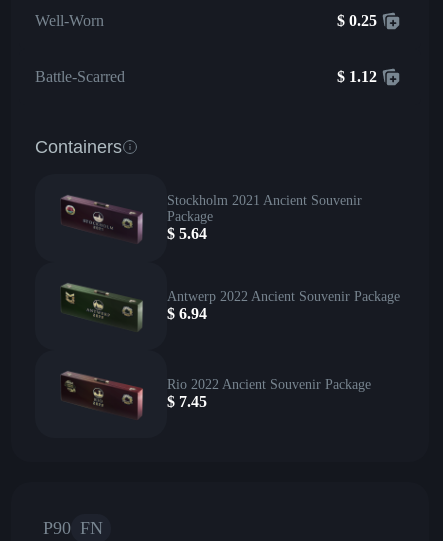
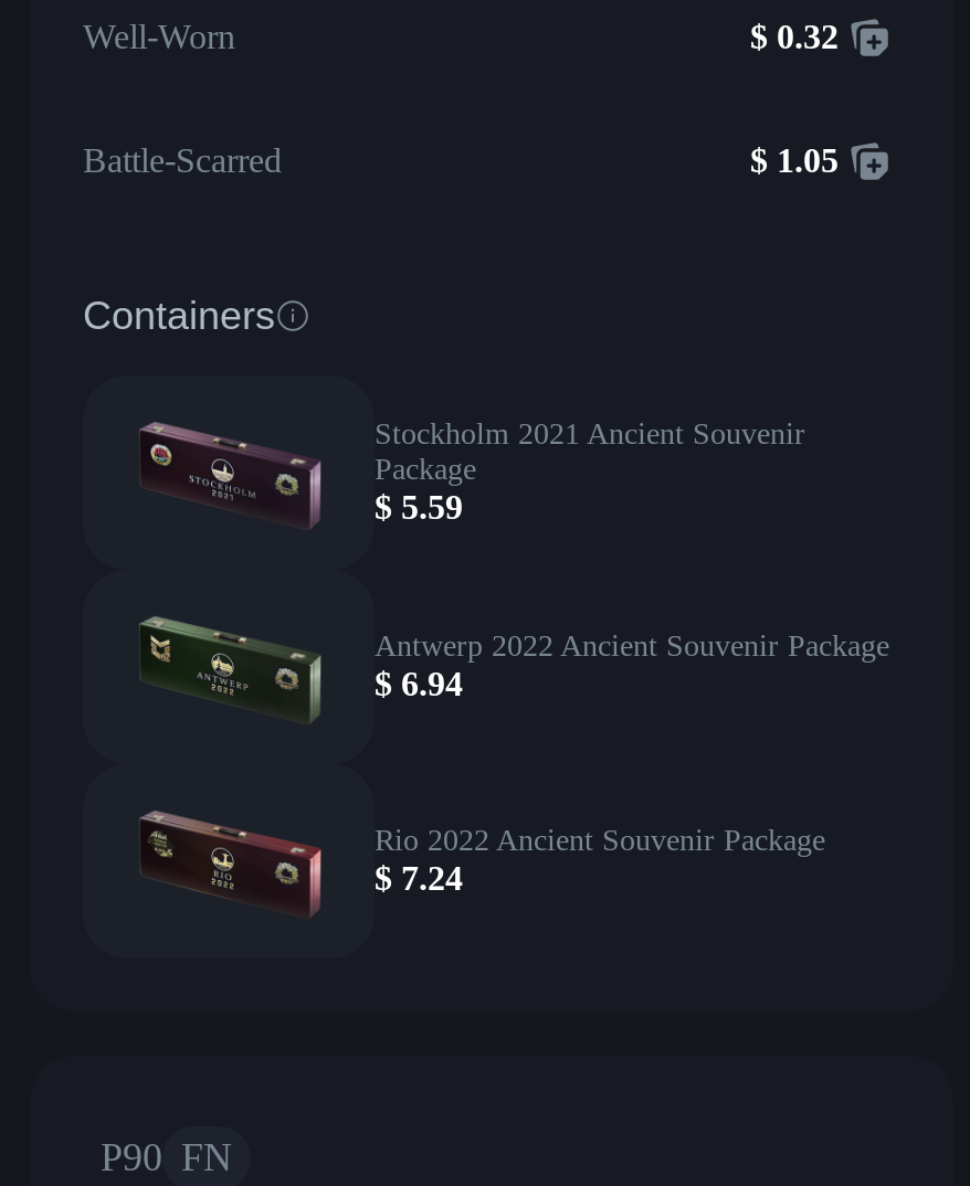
[337,12,377,29] $0.25 -> [750,17,839,55] $0.32
[337,68,377,85] $1.12 -> [750,141,839,178] $1.05
[167,225,207,242] $5.64 -> [375,487,463,525] $5.59
[167,393,207,410] $7.45 -> [375,858,463,896] $7.24

